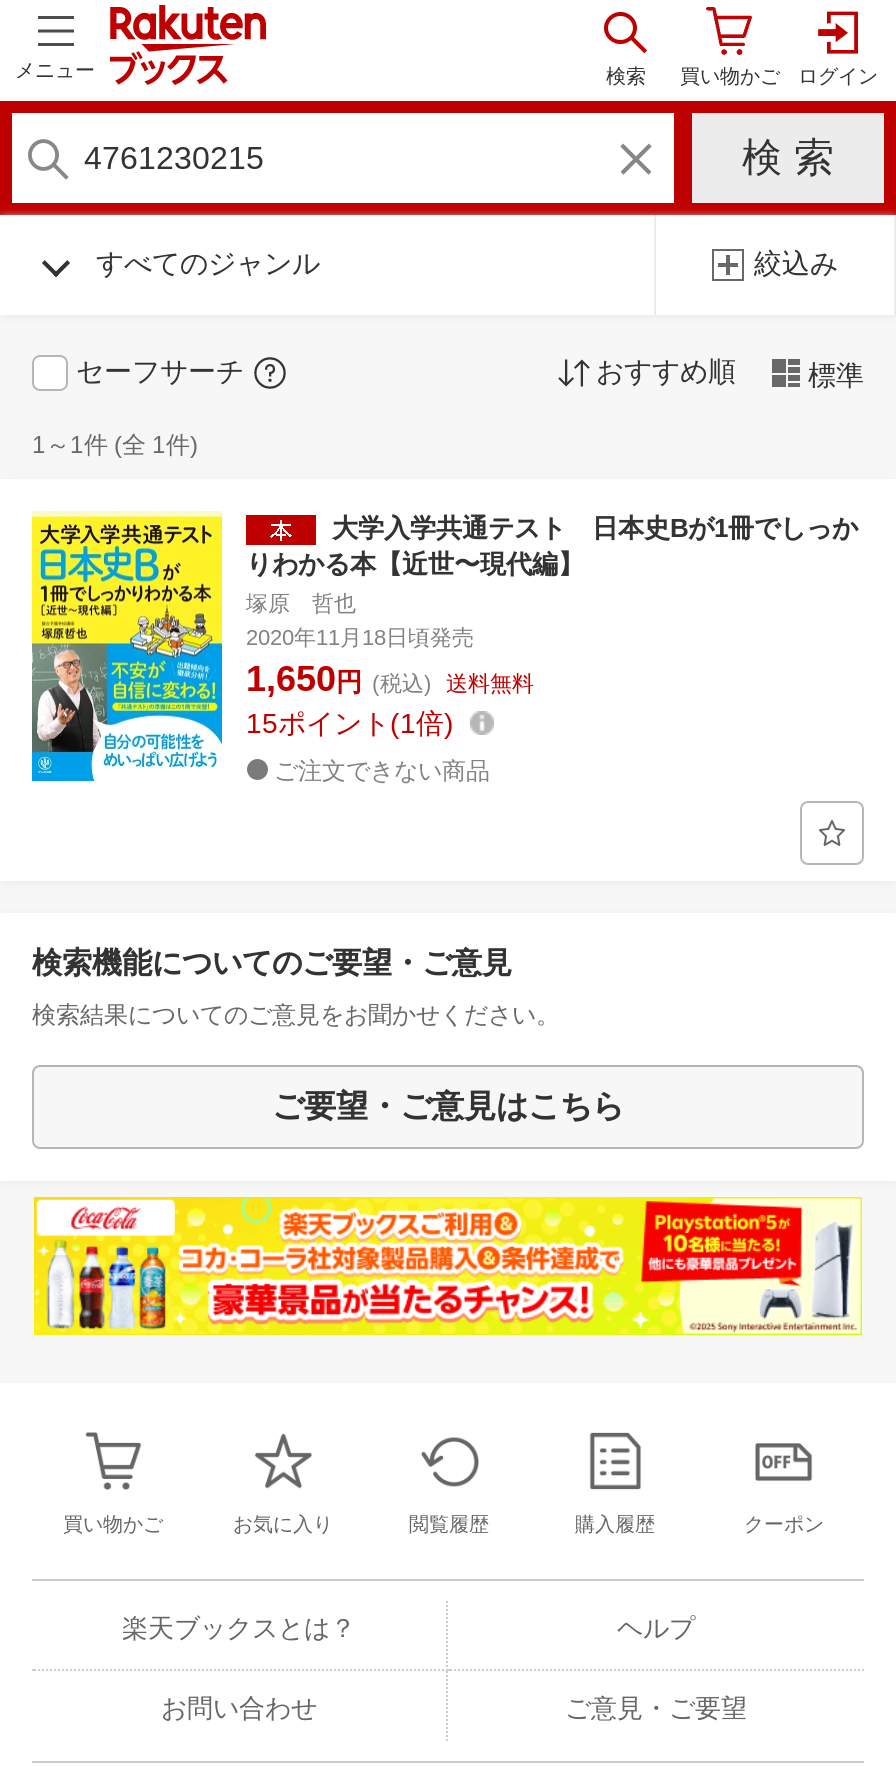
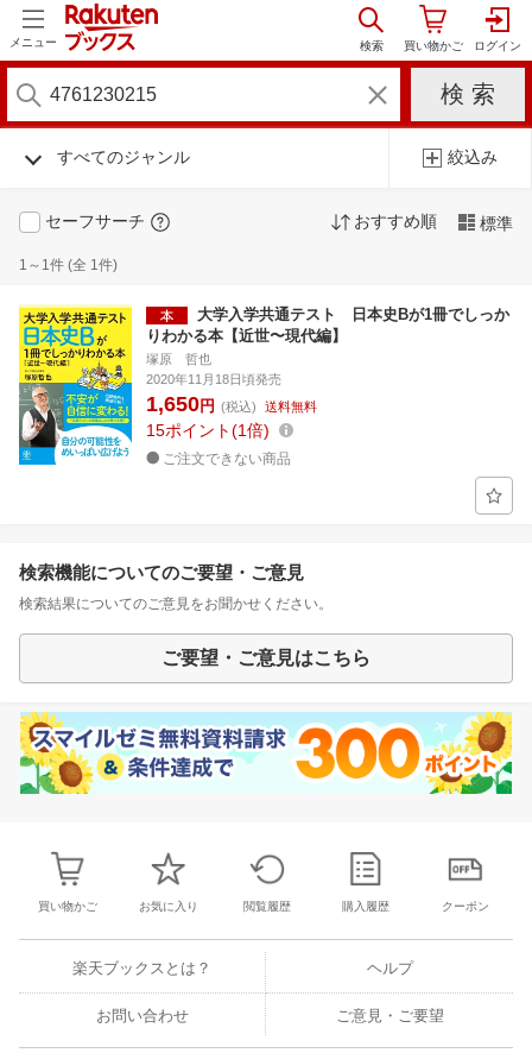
[32,1195,864,1337] [image] -> [19,712,513,795] [image]

